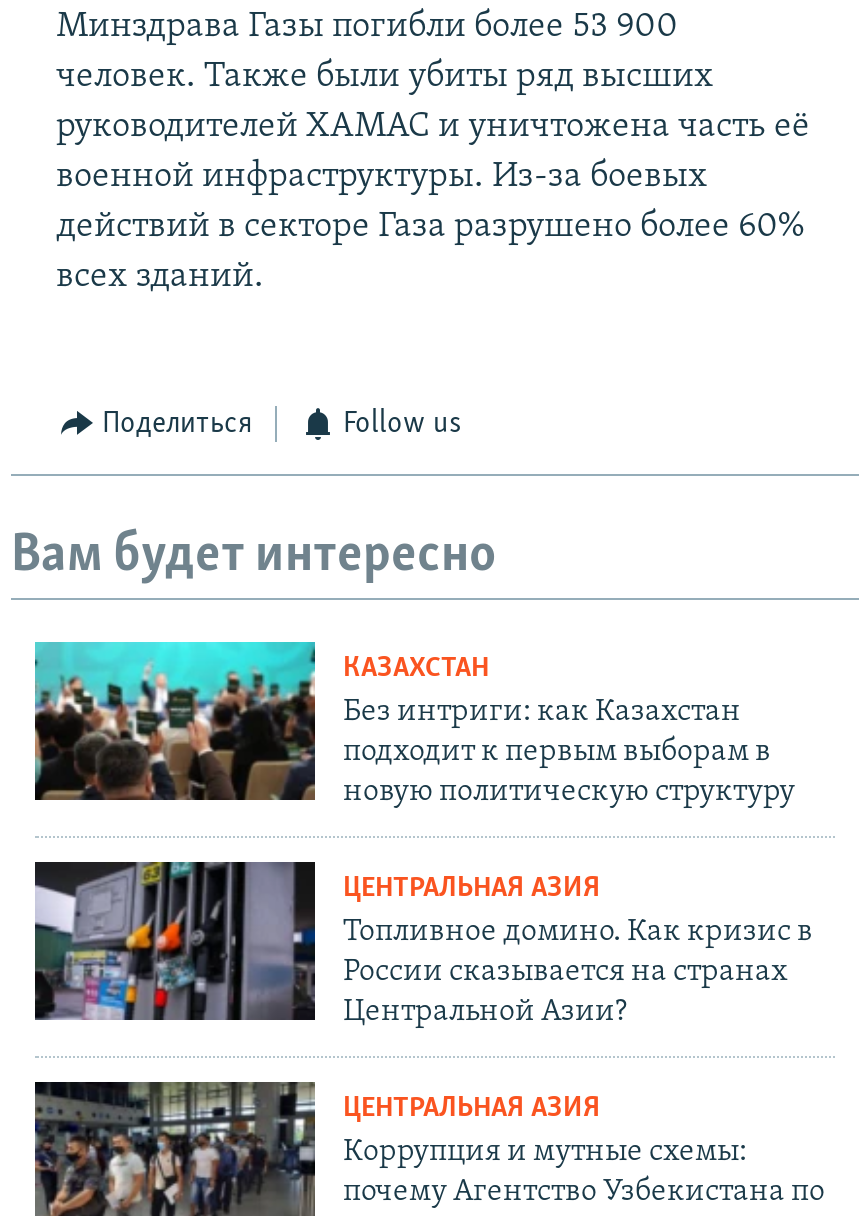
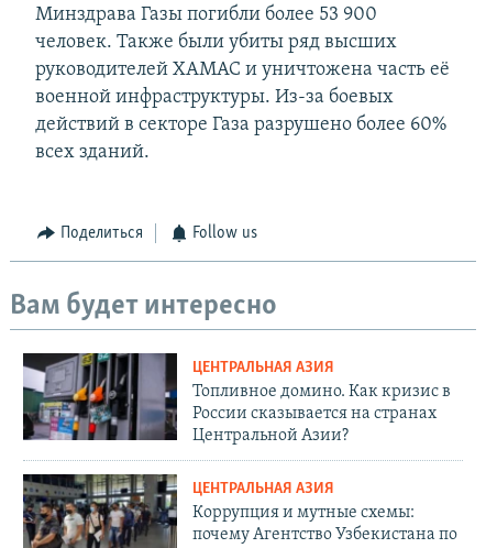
[33,640,795,809] [image] | КАЗАХСТАН | Без интриги: как Казахстан | подходит к первым выборам в | новую политическую структуру -> none

